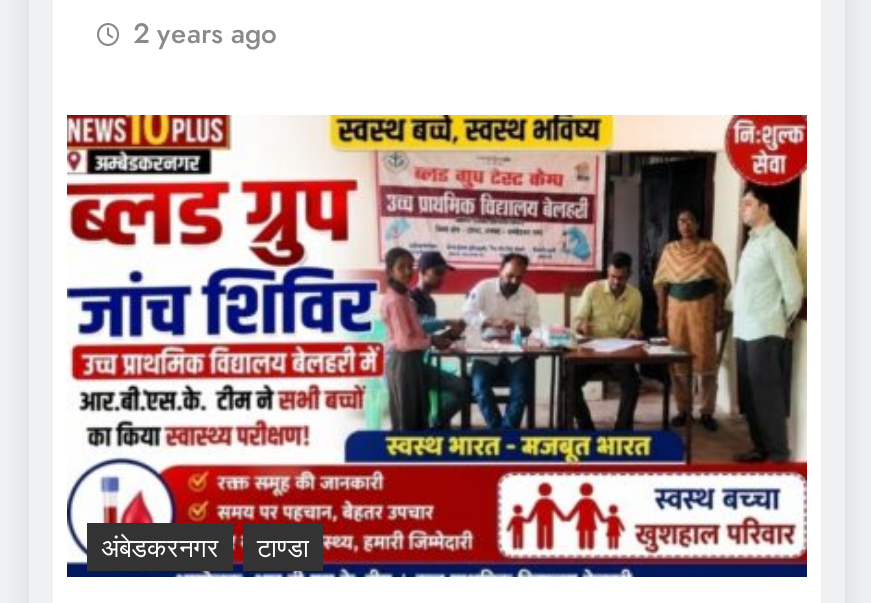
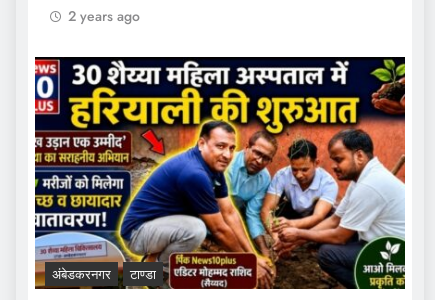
[65,113,809,579] [image] -> [34,56,406,290] [image]

